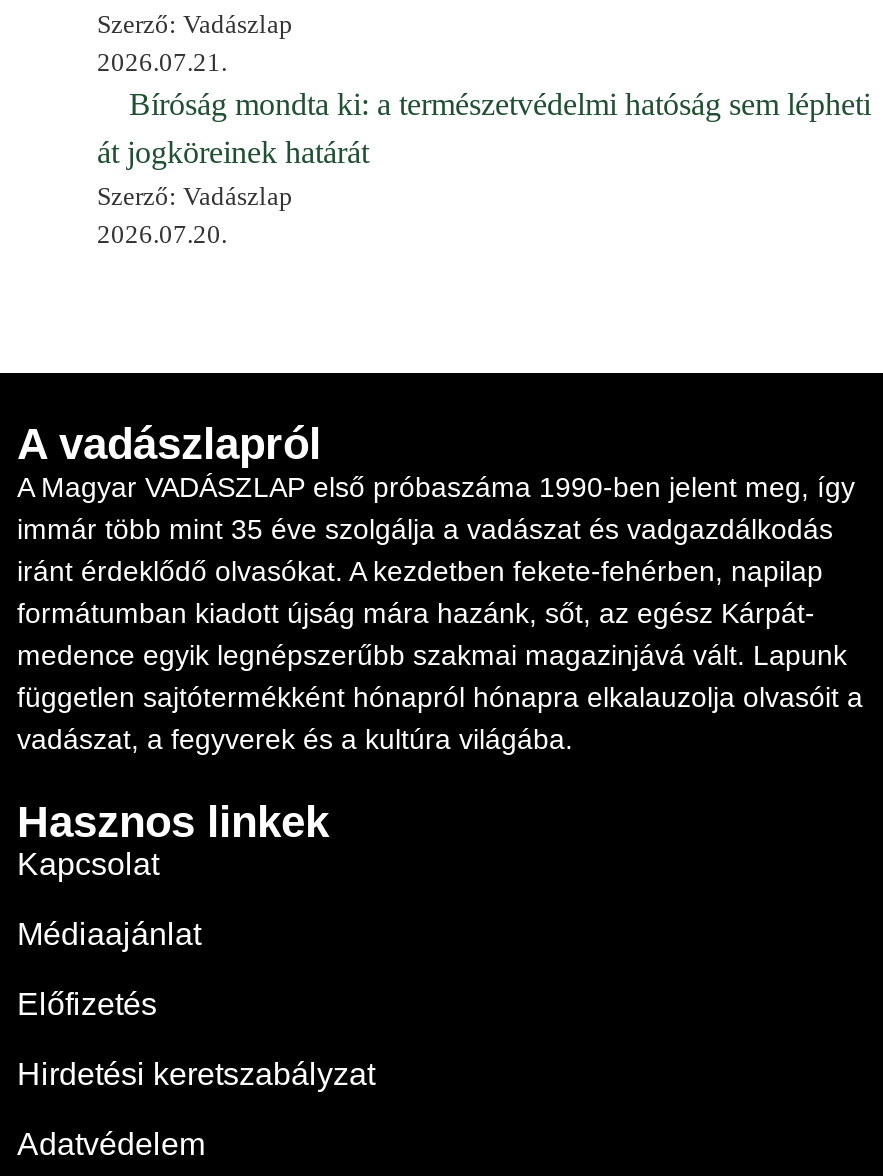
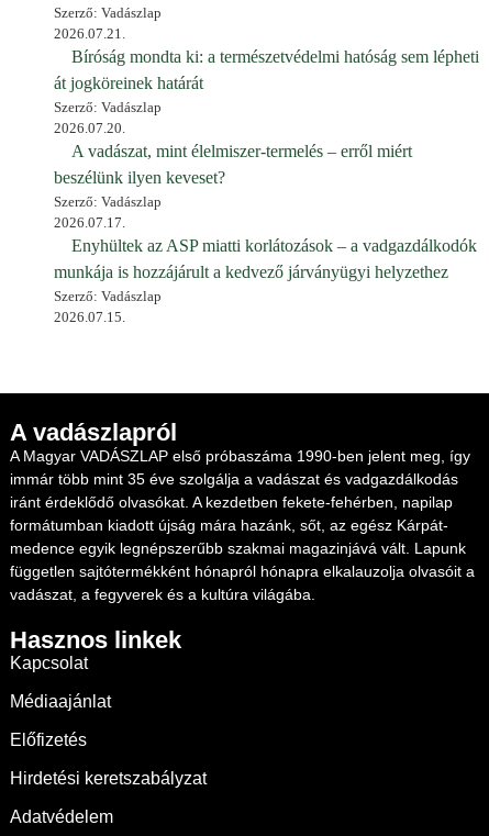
none -> [54,142,477,325] A vadászat, mint élelmiszer-termelés – erről miért | beszélünk ilyen keveset? | Szerző: Vadászlap | 2026.07.17. | Enyhültek az ASP miatti korlátozások – a vadgazdálkodók | munkája is hozzájárult a kedvező járványügyi helyzethez | Szerző: Vadászlap | 2026.07.15.

